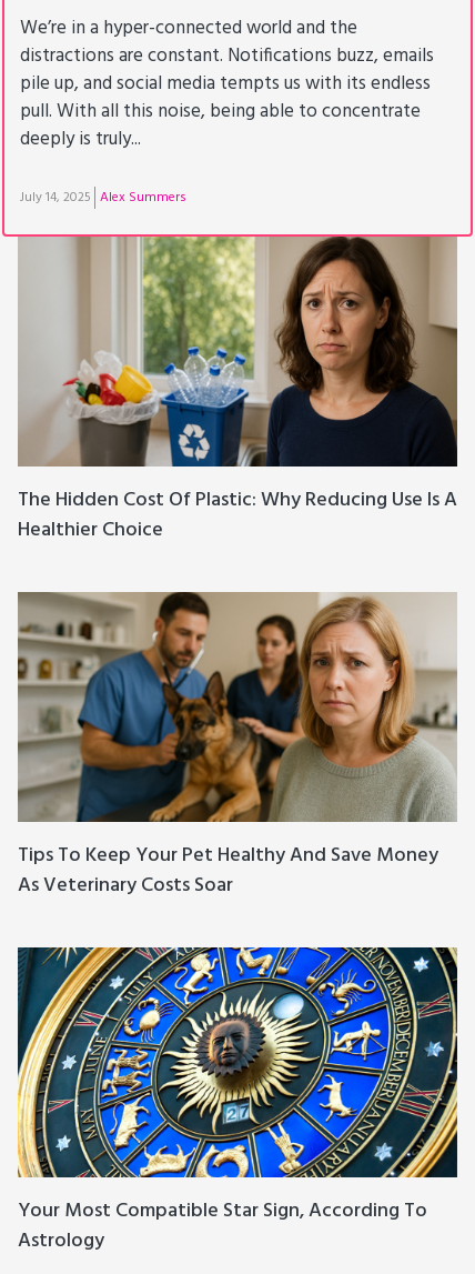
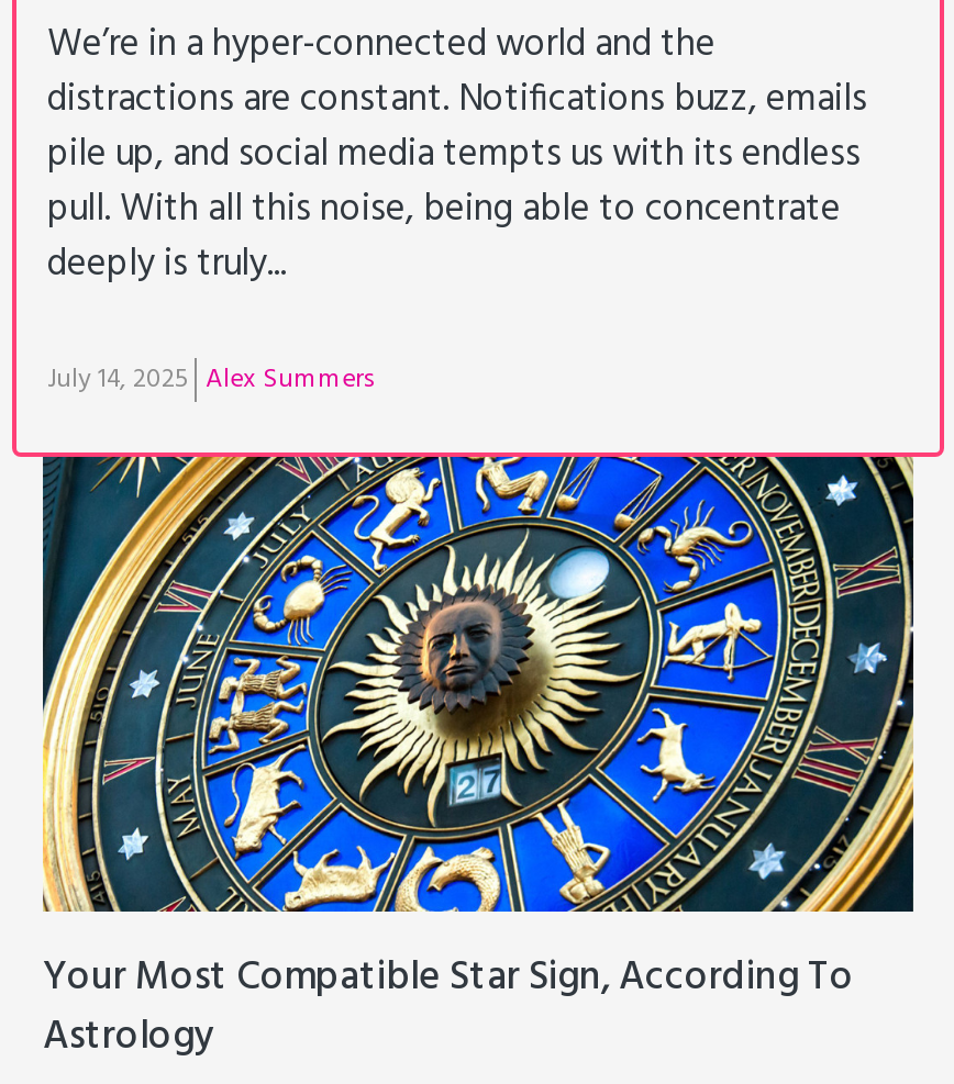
[18,235,458,546] [image] | The Hidden Cost Of Plastic: Why Reducing Use Is A | Healthier Choice -> none
[17,591,458,902] [image] | Tips To Keep Your Pet Healthy And Save Money | As Veterinary Costs Soar -> none

